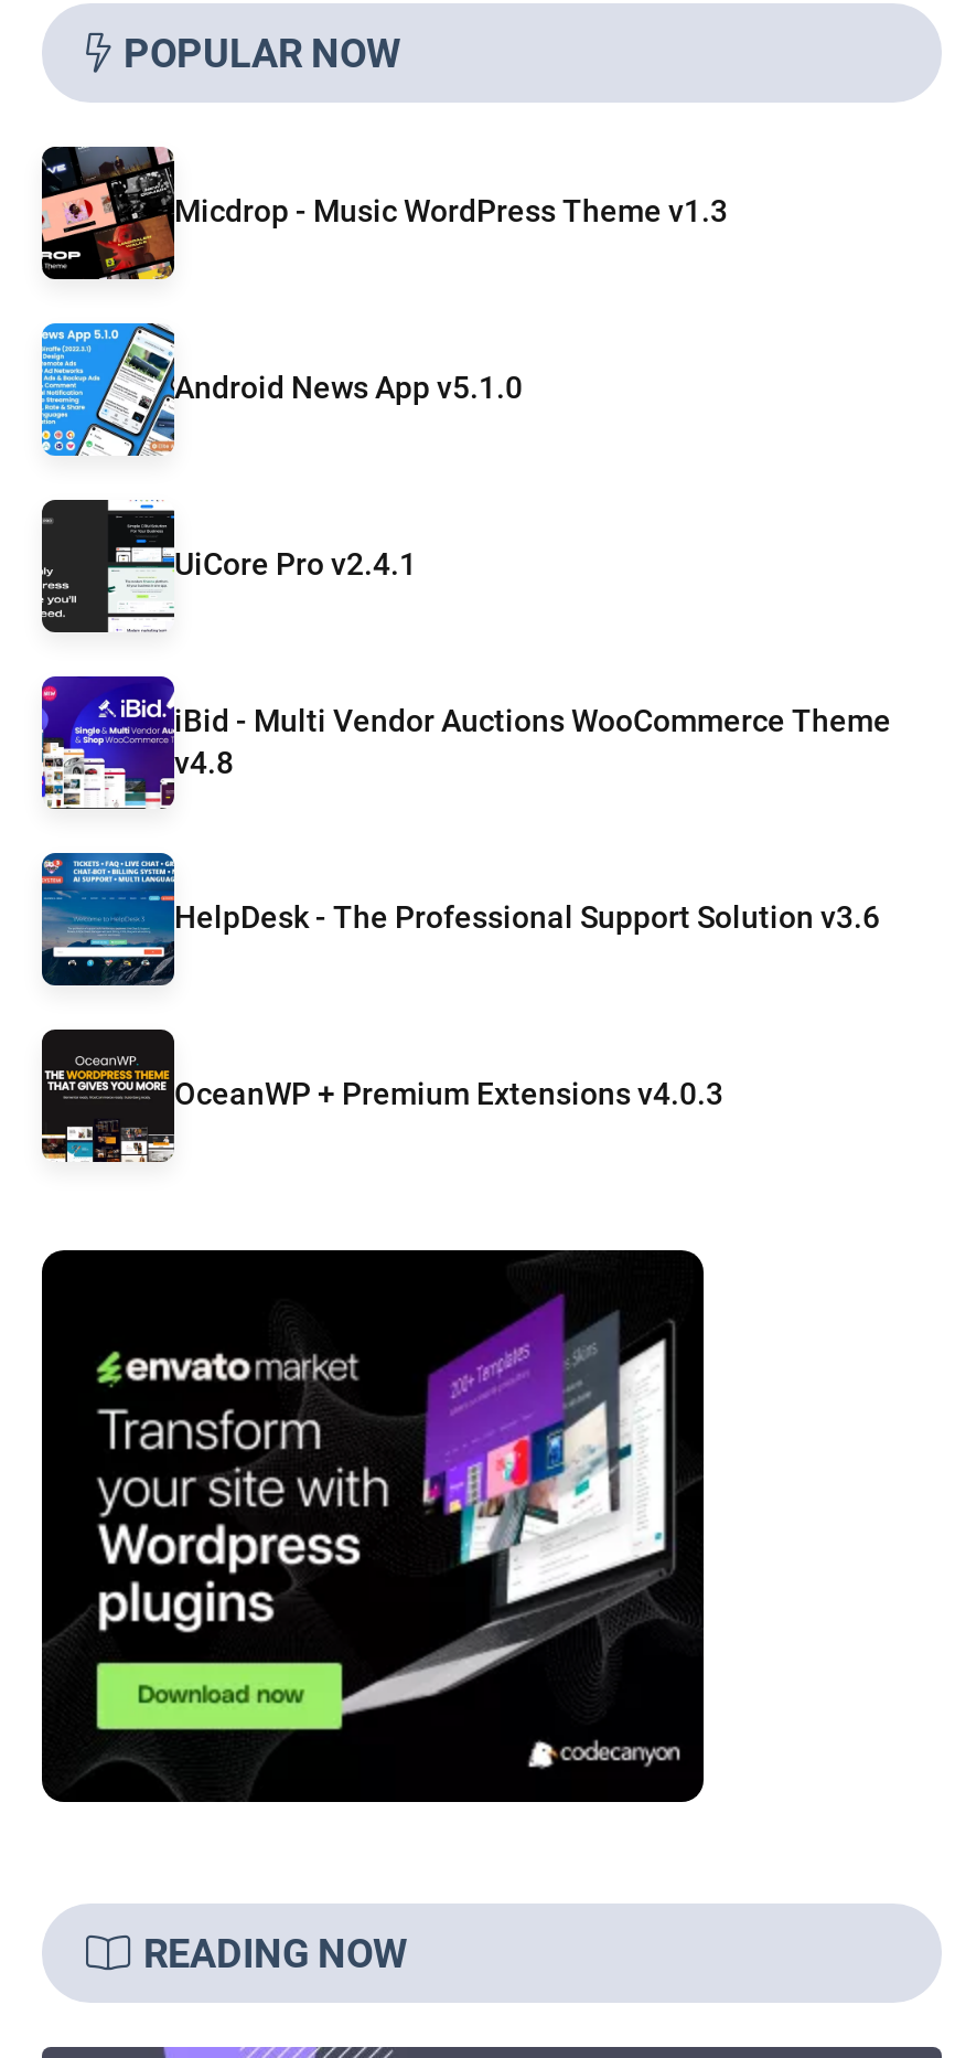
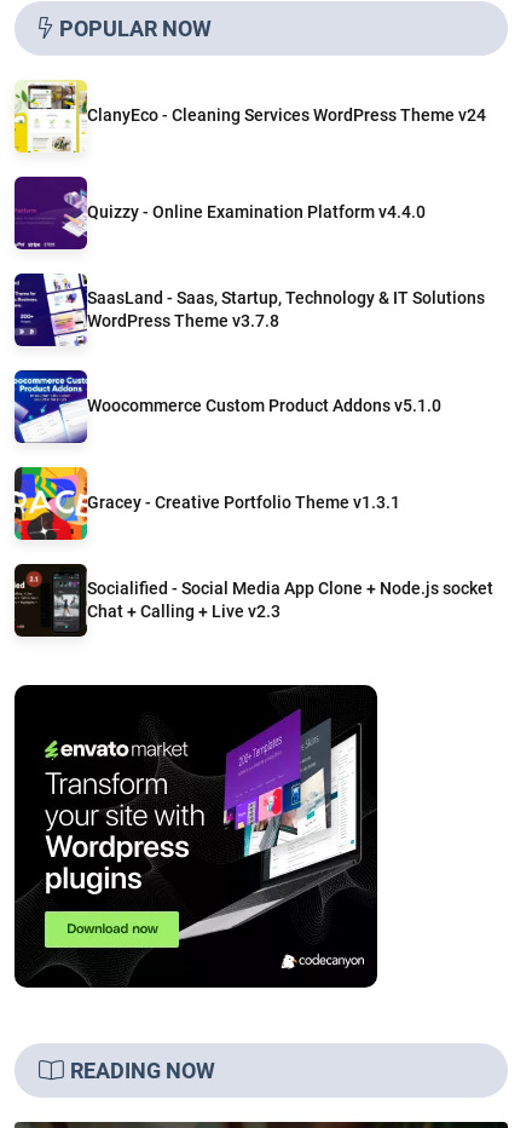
[40,145,728,281] [image] | Micdrop - Music WordPress Theme v1.3 -> [13,80,486,154] [image] | ClanyEco - Cleaning Services WordPress Theme v24
[40,321,523,458] [image] | Android News App v5.1.0 -> [13,175,426,251] [image] | Quizzy - Online Examination Platform v4.4.0
[40,498,417,632] [image] | UiCore Pro v2.4.1 -> [13,272,485,347] [image] | SaasLand - Saas, Startup, Technology & IT Solutions | WordPress Theme v3.7.8
[40,676,891,809] [image] | iBid - Multi Vendor Auctions WooCommerce Theme | v4.8 -> [13,370,441,444] [image] | Woocommerce Custom Product Addons v5.1.0
[40,851,880,988] [image] | HelpDesk - The Professional Support Solution v3.6 -> [13,466,400,541] [image] | Gracey - Creative Portfolio Theme v1.3.1
[42,1043,723,1164] [image] | OceanWP + Premium Extensions v4.0.3 -> [15,570,493,638] [image] | Socialified - Social Media App Clone + Node.js socket | Chat + Calling + Live v2.3

